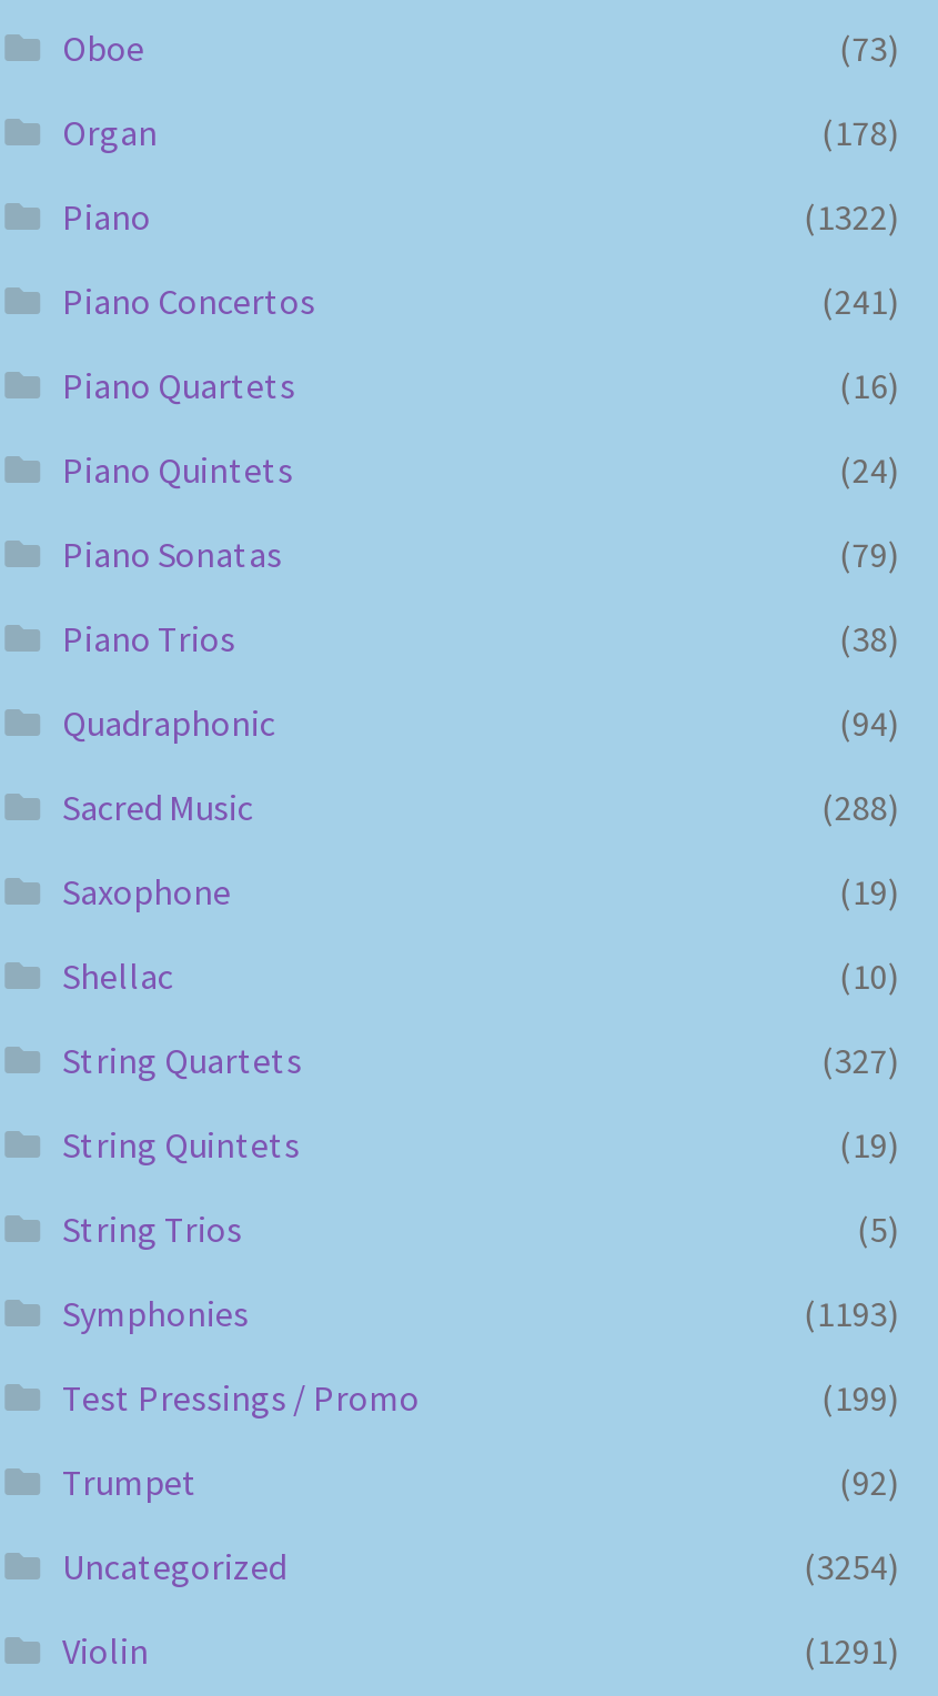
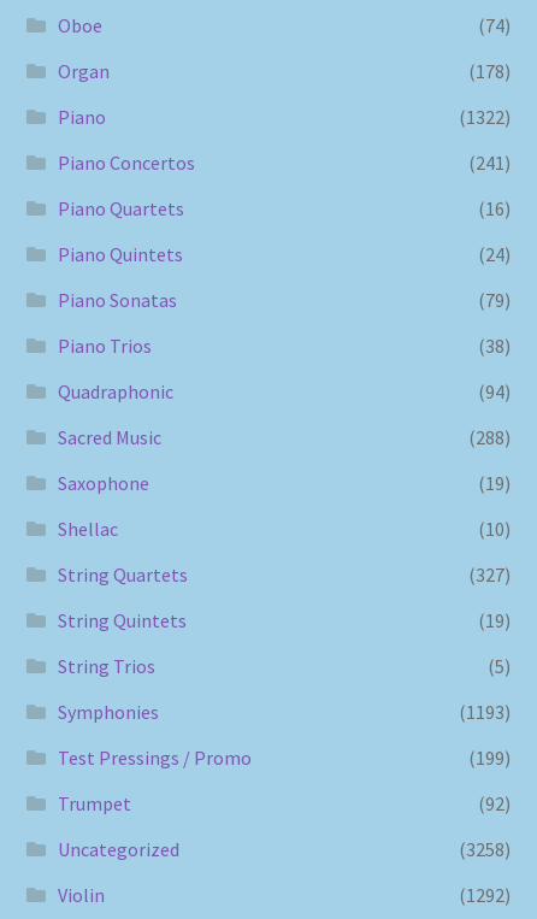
[839,25,899,69] (73) -> [478,13,511,37] (74)
[803,1543,899,1588] (3254) -> [459,837,511,861] (3258)
[803,1628,899,1672] (1291) -> [459,883,511,907] (1292)

